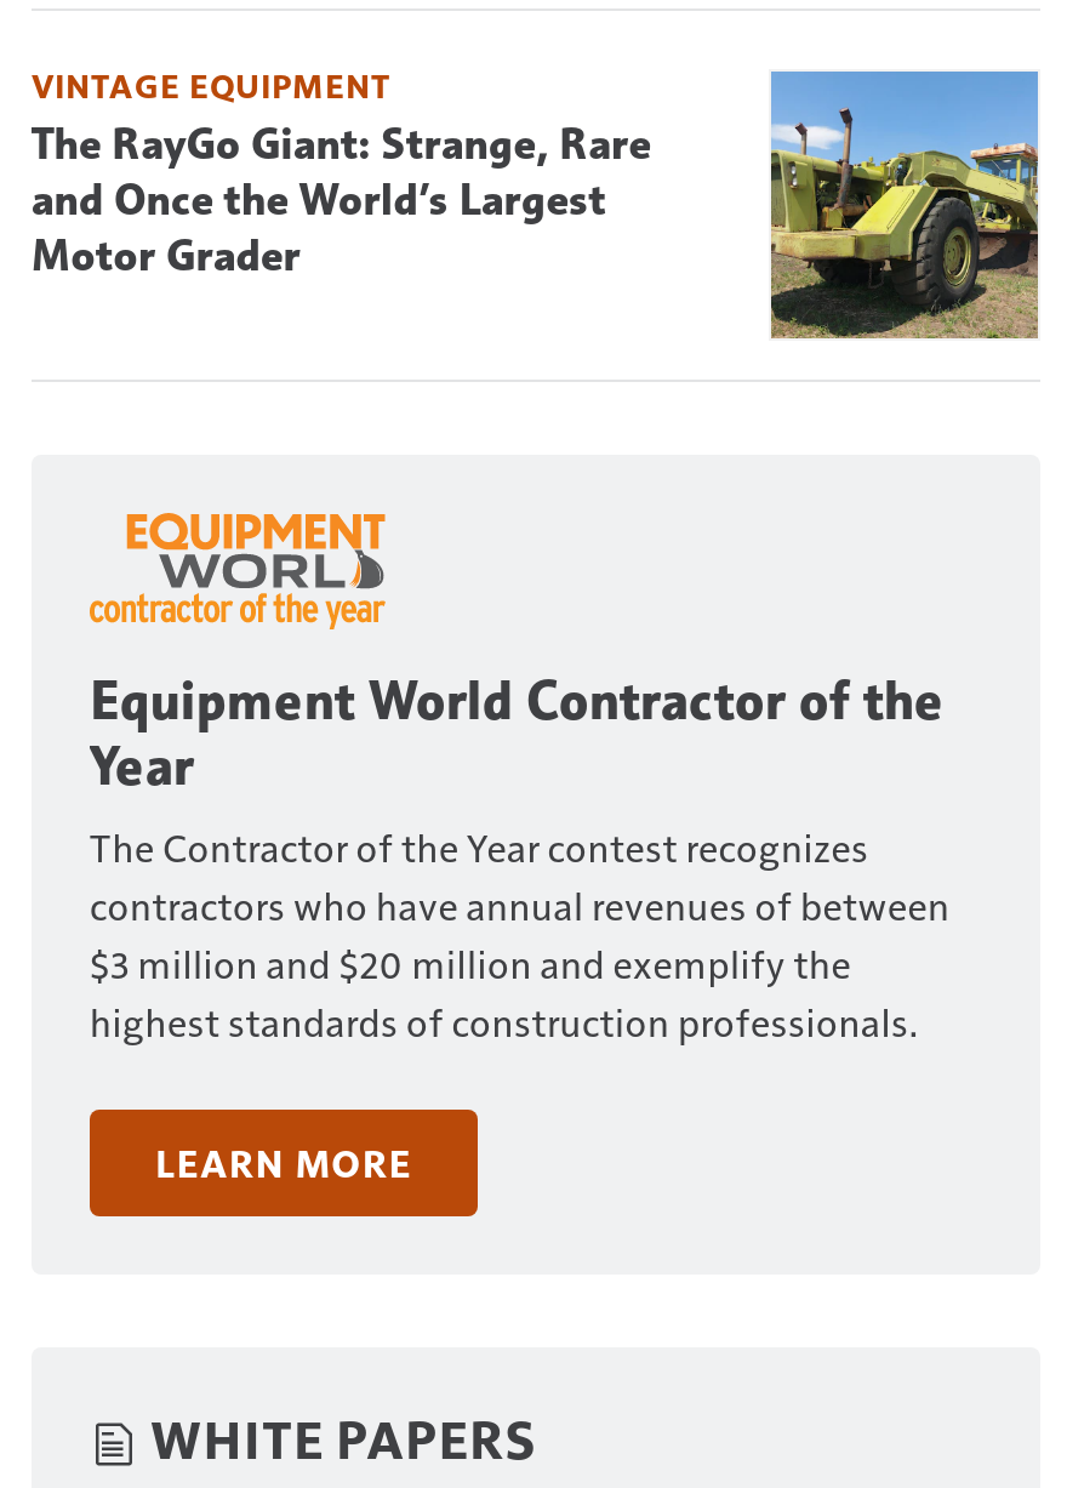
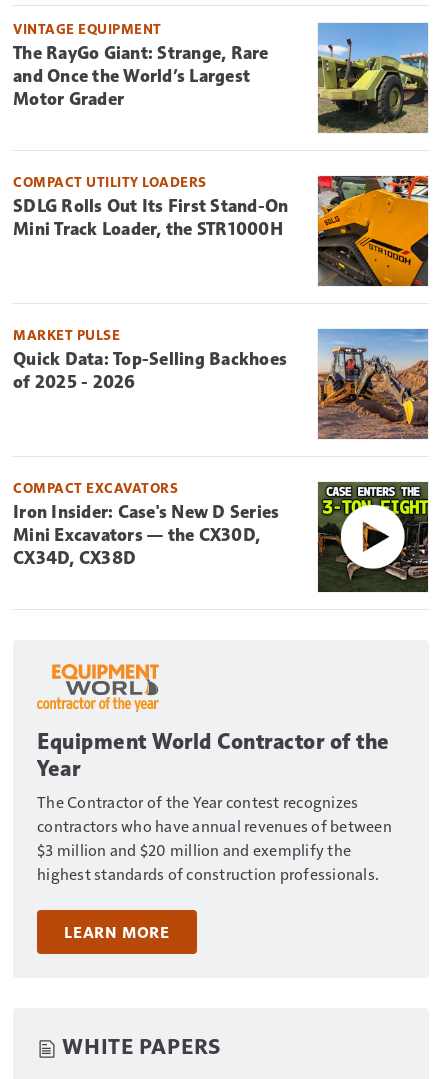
none -> [13,173,429,287] [image] | COMPACT UTILITY LOADERS | SDLG Rolls Out Its First Stand-On | Mini Track Loader, the STR1000H
none -> [13,326,429,440] [image] | MARKET PULSE | Quick Data: Top-Selling Backhoes | of 2025 - 2026
none -> [13,479,429,593] [image] | COMPACT EXCAVATORS | Iron Insider: Case's New D Series | Mini Excavators — the CX30D, | CX34D, CX38D

